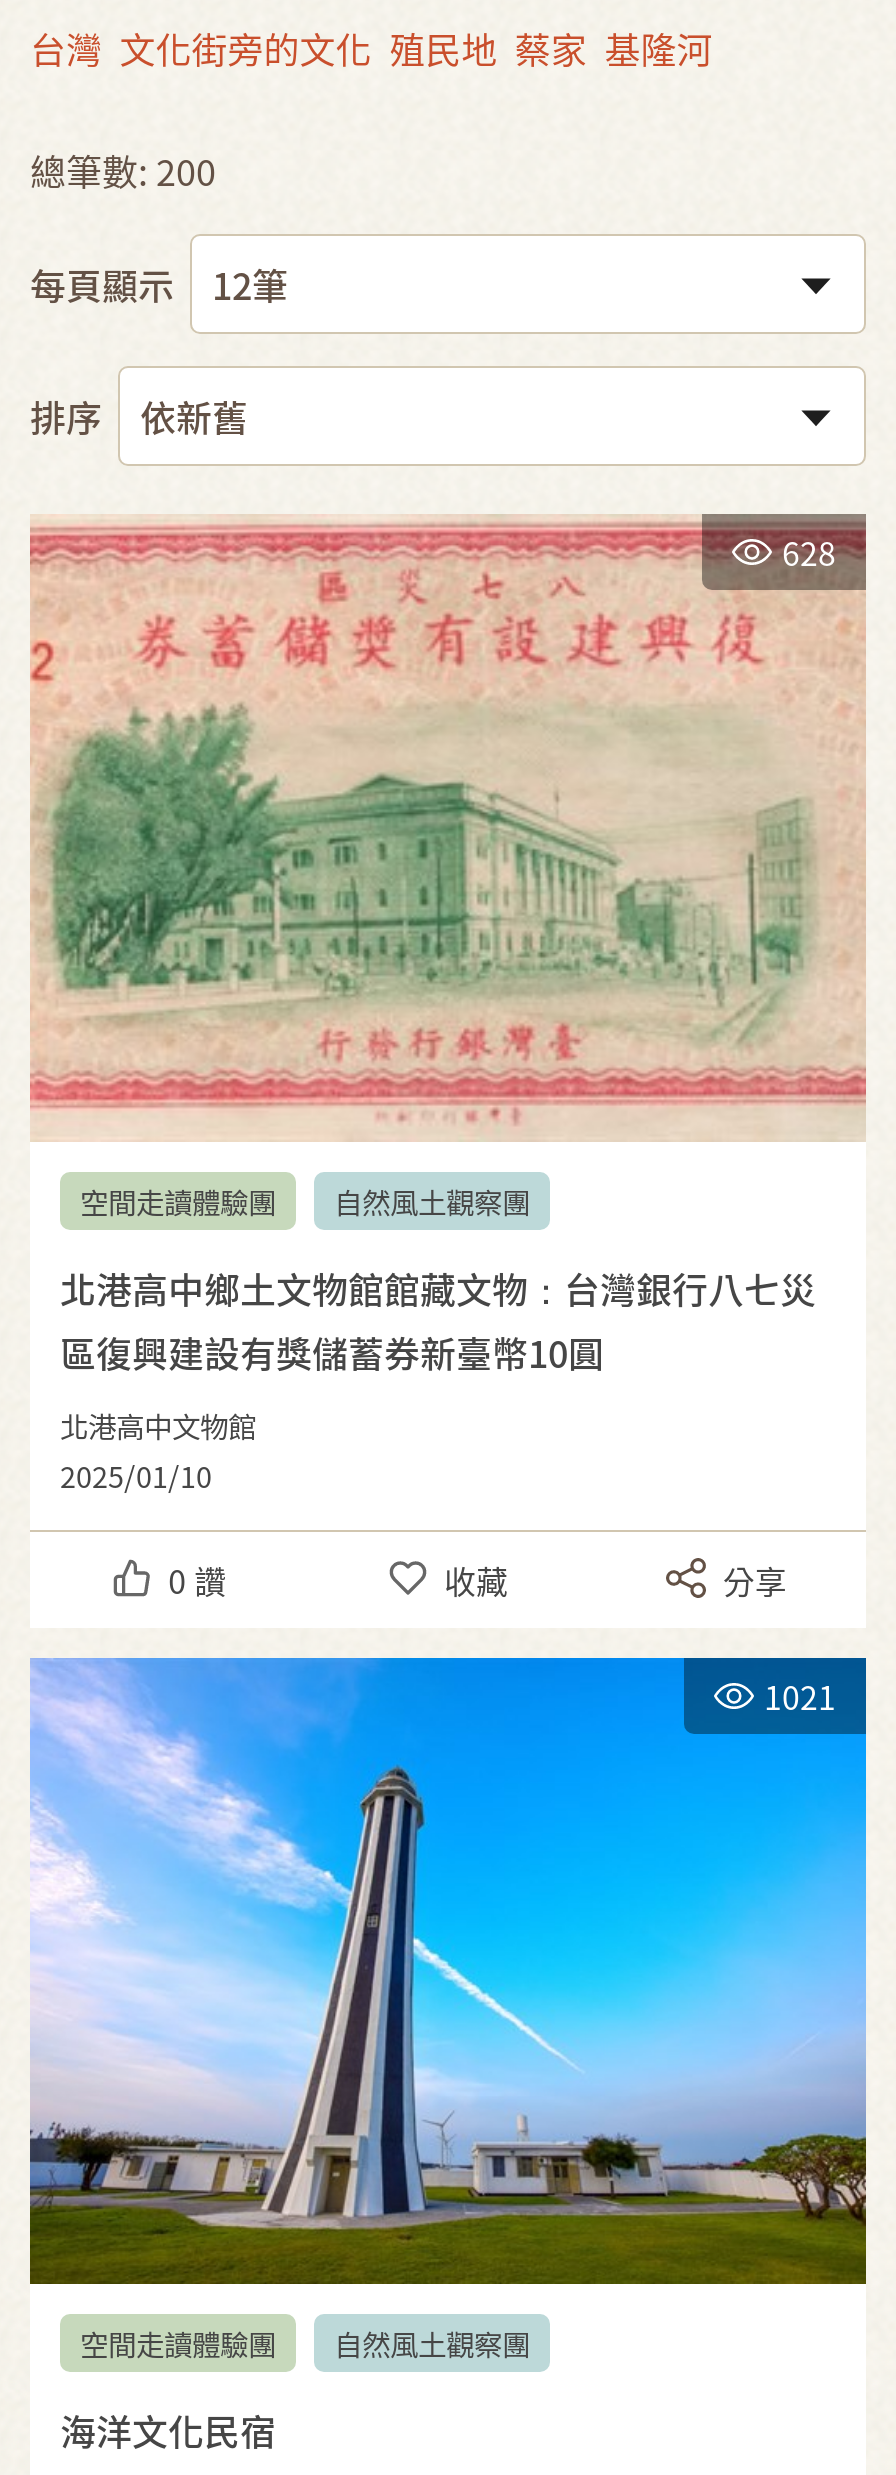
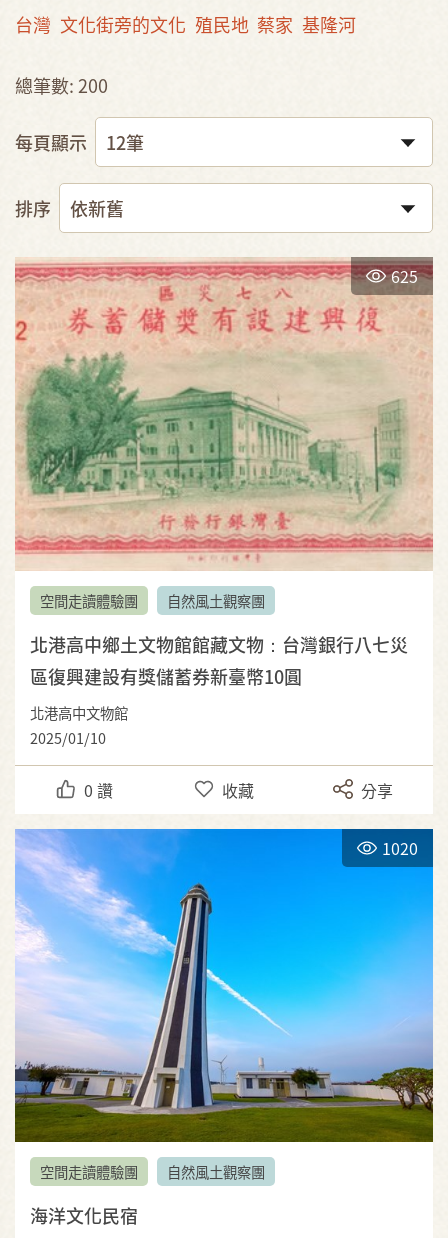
[782,528,836,576] 628 -> [391,264,418,288] 625
[764,1671,836,1719] 1021 -> [382,836,418,860] 1020

